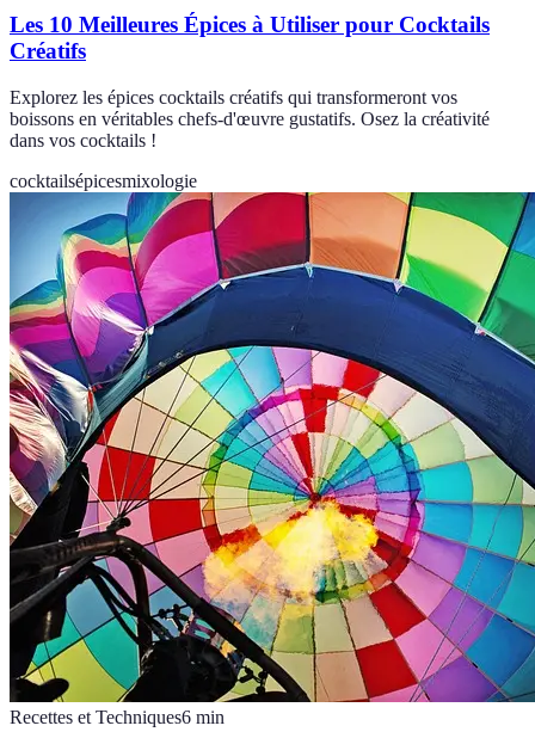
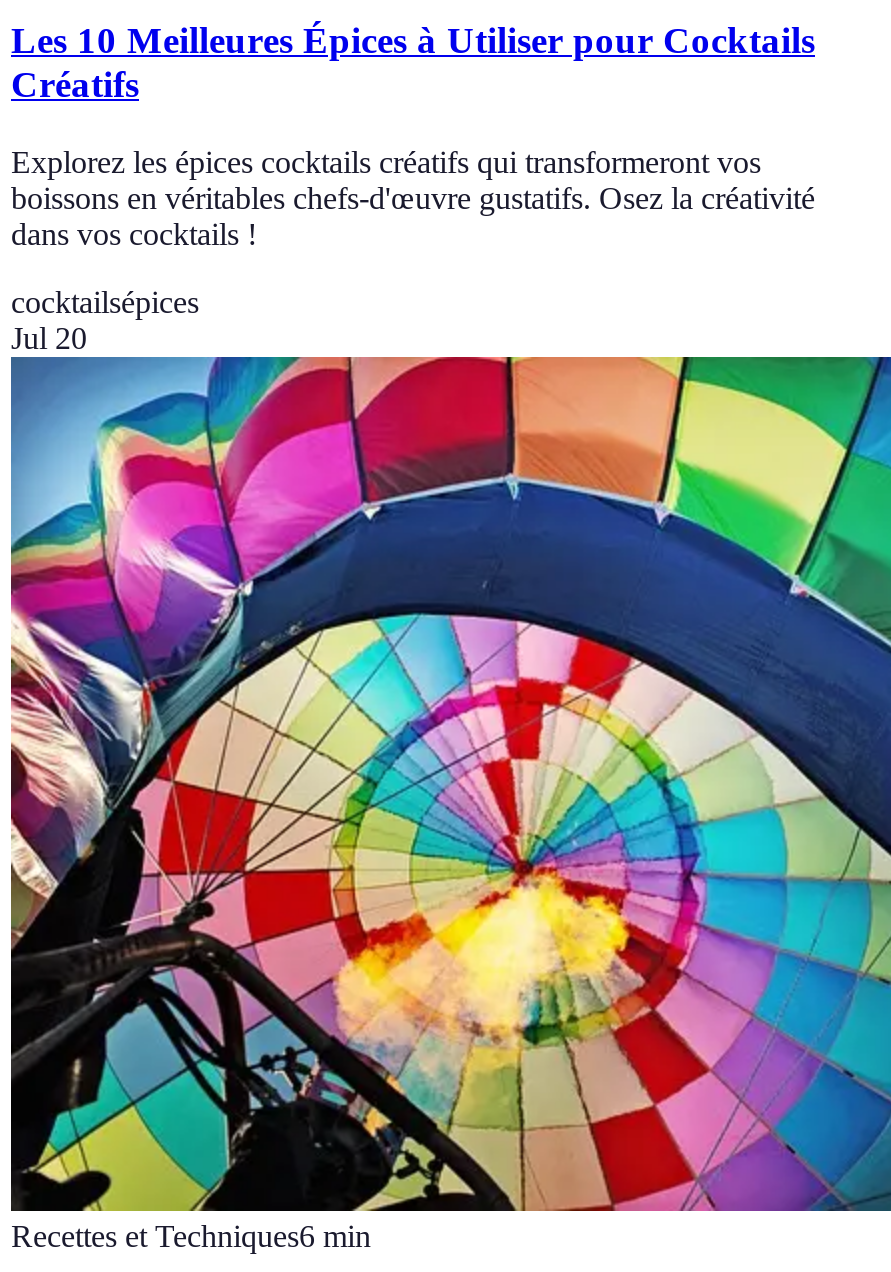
[10,171,197,191] cocktailsépicesmixologie -> [11,284,199,354] cocktailsépices | Jul 20

